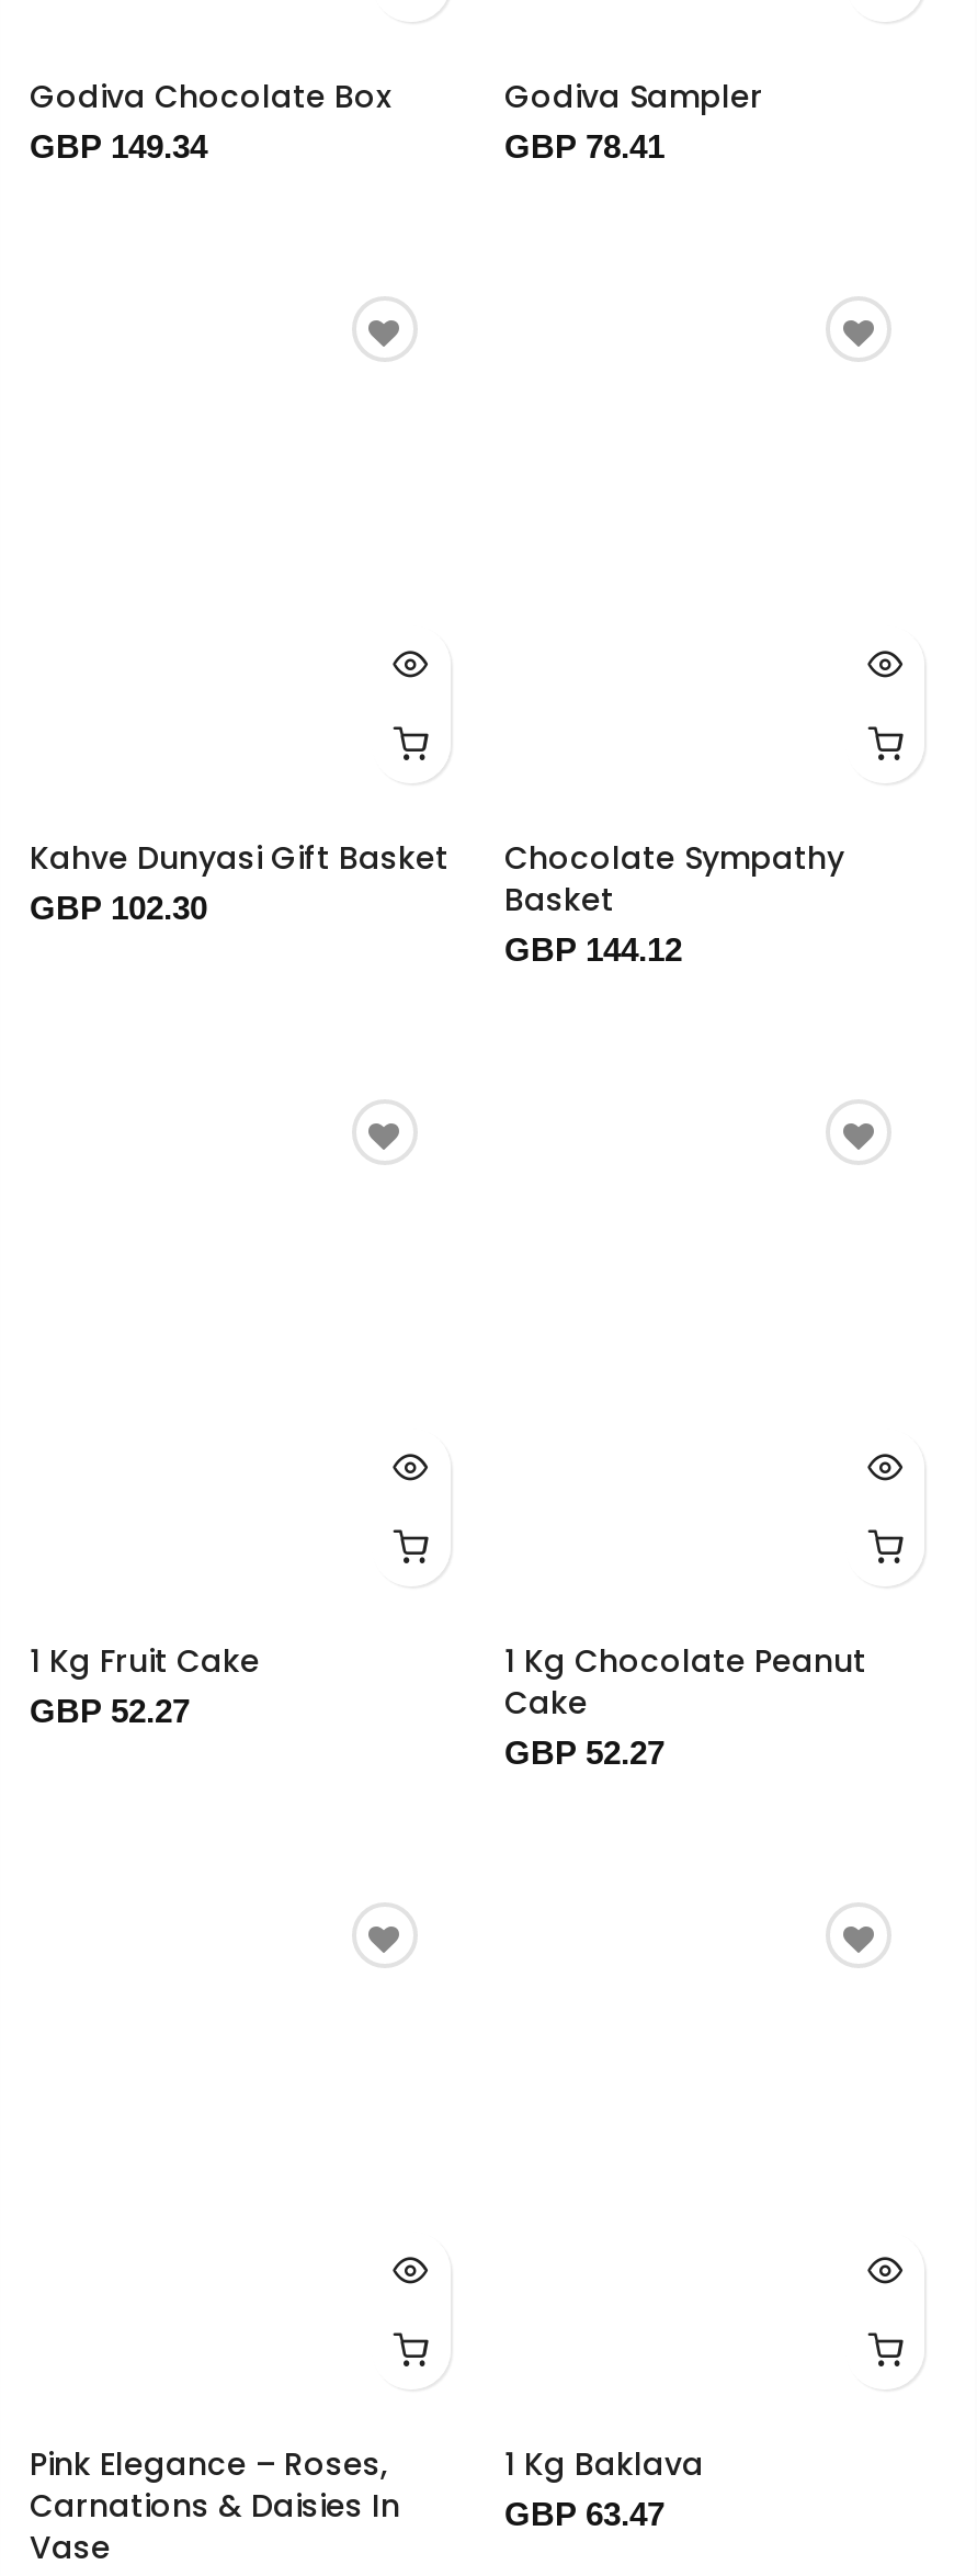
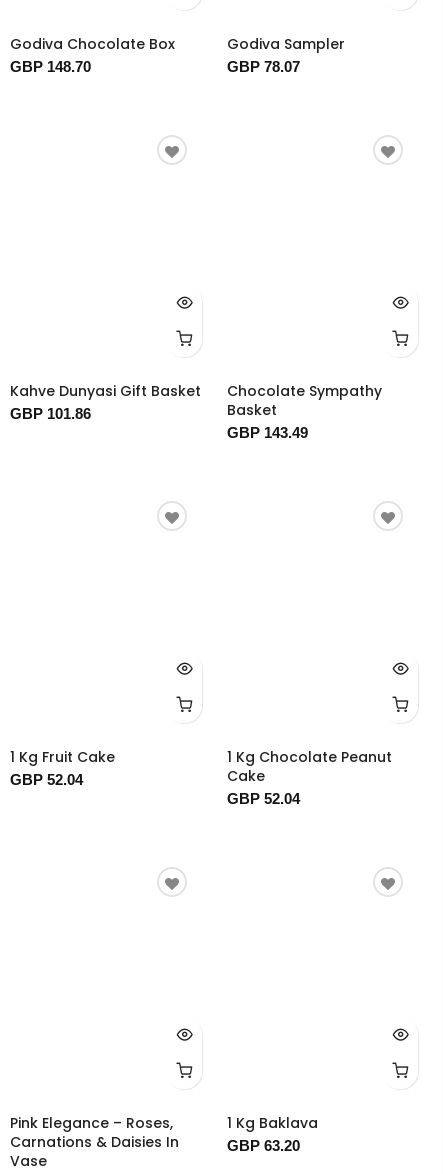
[30,128,207,165] GBP 149.34 -> [10,58,91,75] GBP 148.70
[504,128,664,165] GBP 78.41 -> [226,58,299,75] GBP 78.07
[30,889,207,926] GBP 102.30 -> [10,405,91,422] GBP 101.86
[504,931,682,968] GBP 144.12 -> [226,424,307,441] GBP 143.49
[30,1692,190,1730] GBP 52.27 -> [10,771,83,788] GBP 52.04
[504,1734,664,1771] GBP 52.27 -> [226,790,299,807] GBP 52.04
[504,2495,664,2533] GBP 63.47 -> [226,1137,299,1154] GBP 63.20

